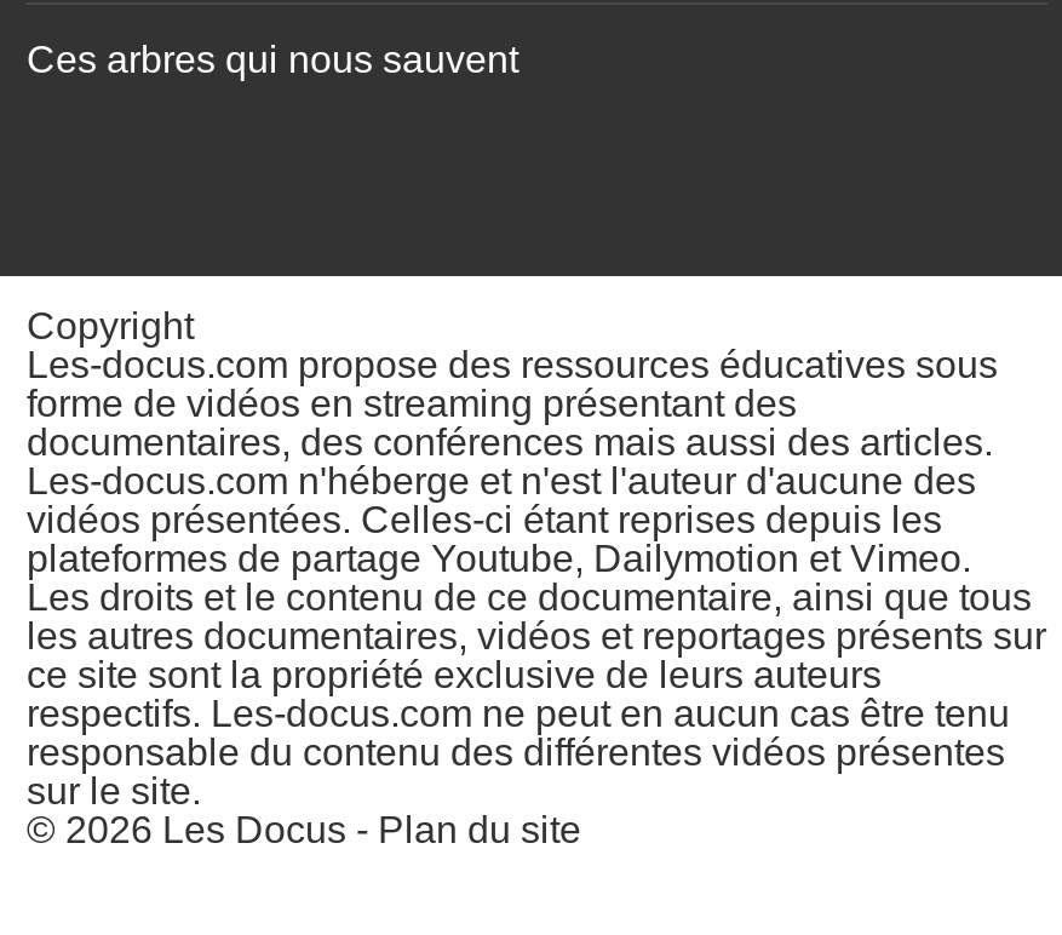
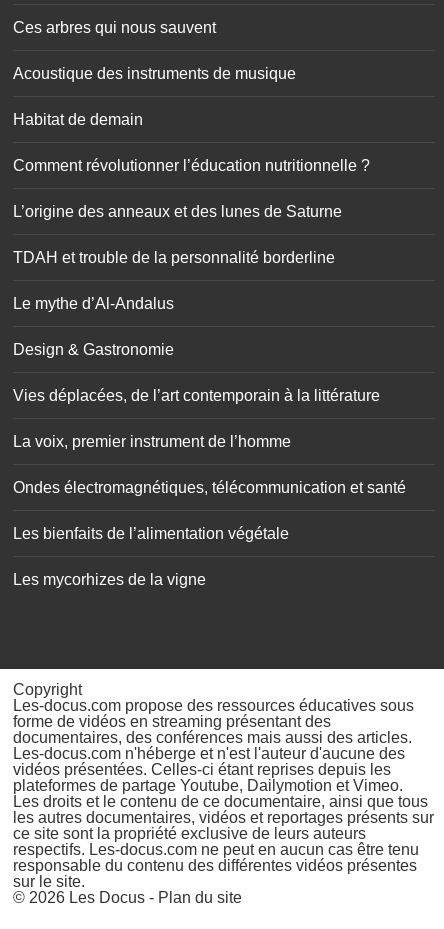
none -> [13,65,406,588] Acoustique des instruments de musique | Habitat de demain | Comment révolutionner l’éducation nutritionnelle ? | L’origine des anneaux et des lunes de Saturne | TDAH et trouble de la personnalité borderline | Le mythe d’Al-Andalus | Design & Gastronomie | Vies déplacées, de l’art contemporain à la littérature | La voix, premier instrument de l’homme | Ondes électromagnétiques, télécommunication et santé | Les bienfaits de l’alimentation végétale | Les mycorhizes de la vigne

